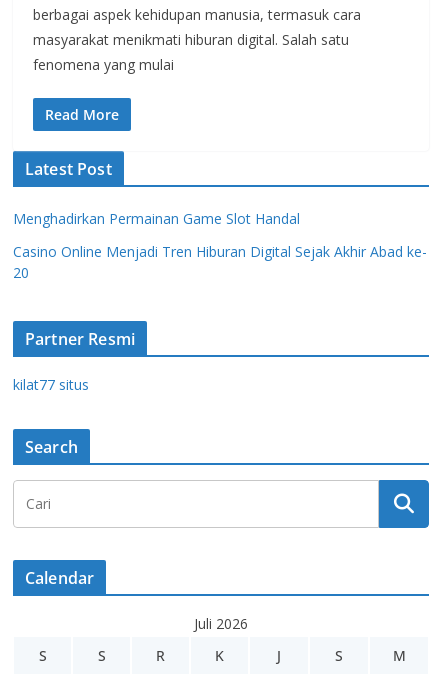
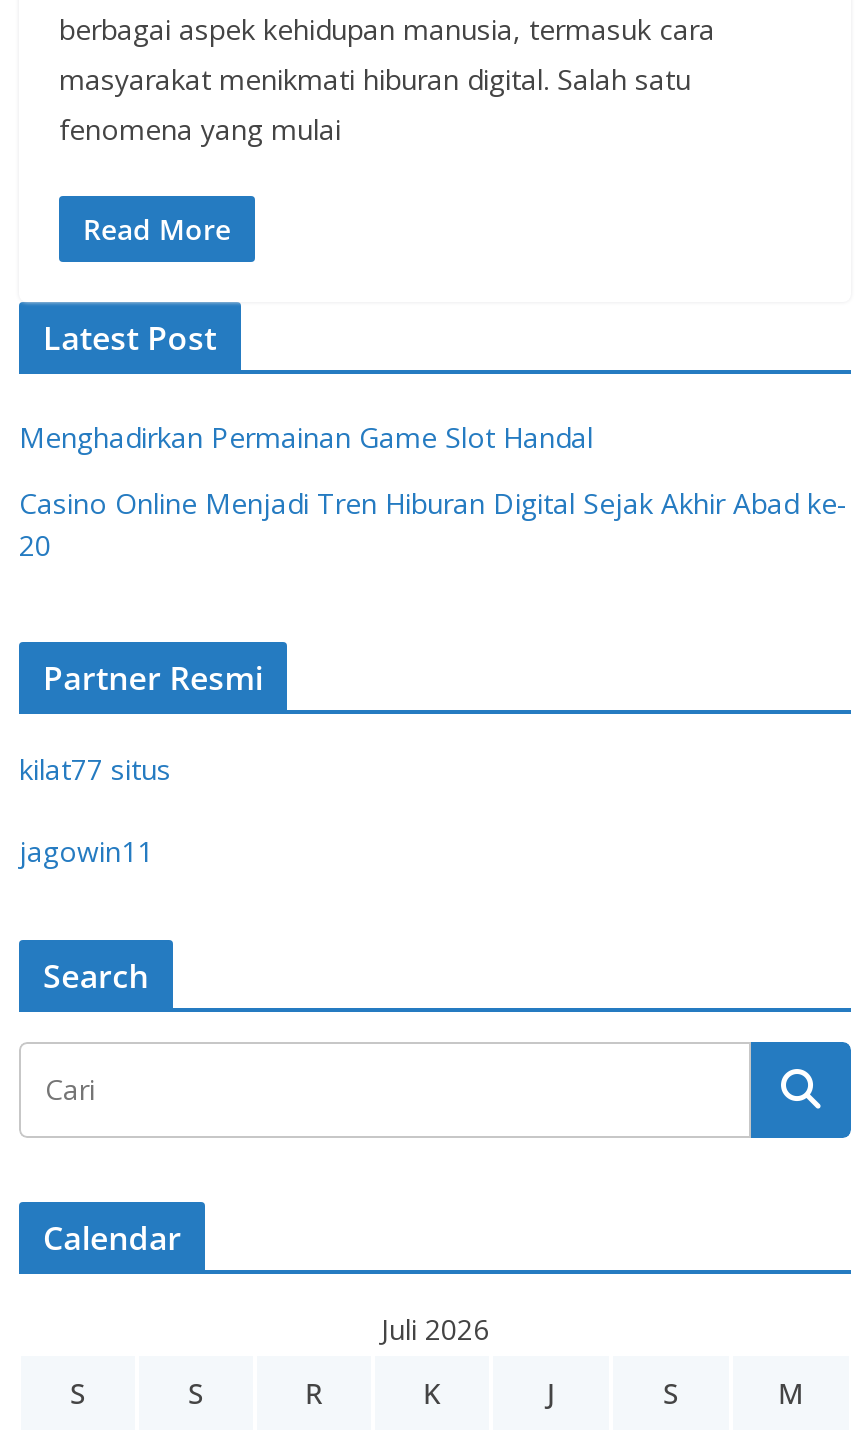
none -> [19,832,153,870] jagowin11

